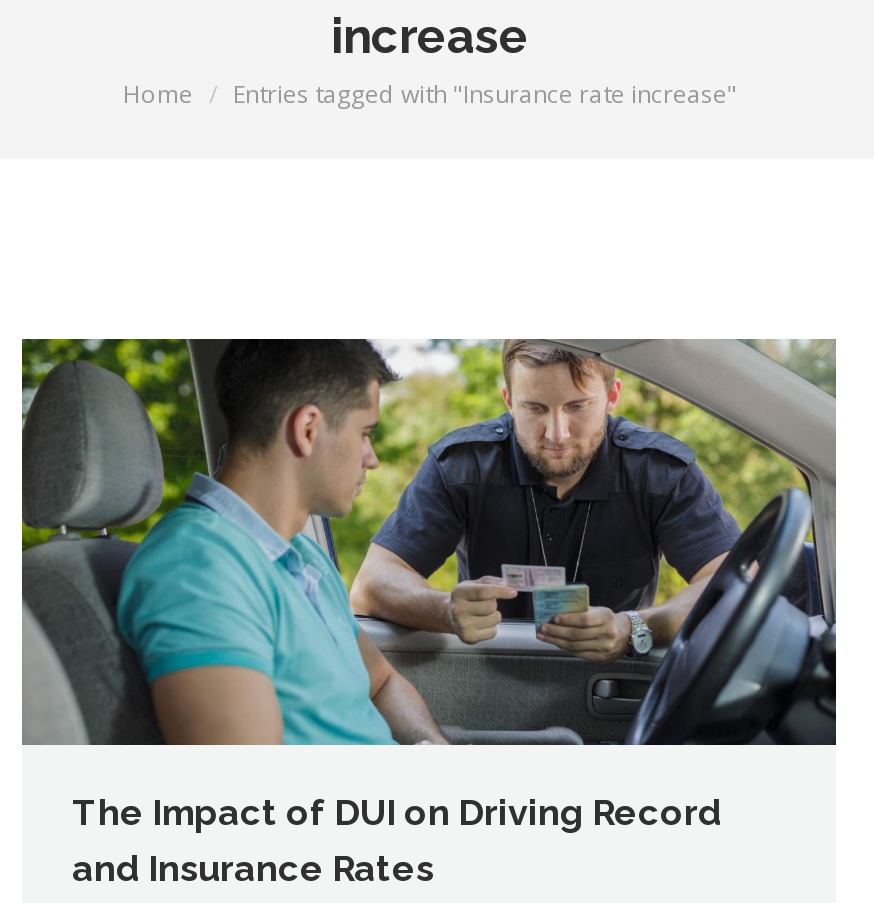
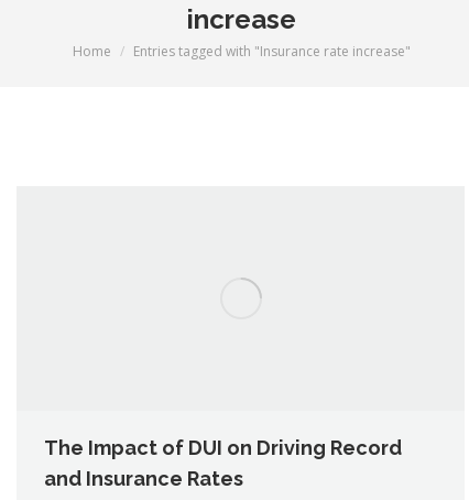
[20,336,838,748] [image] -> none

